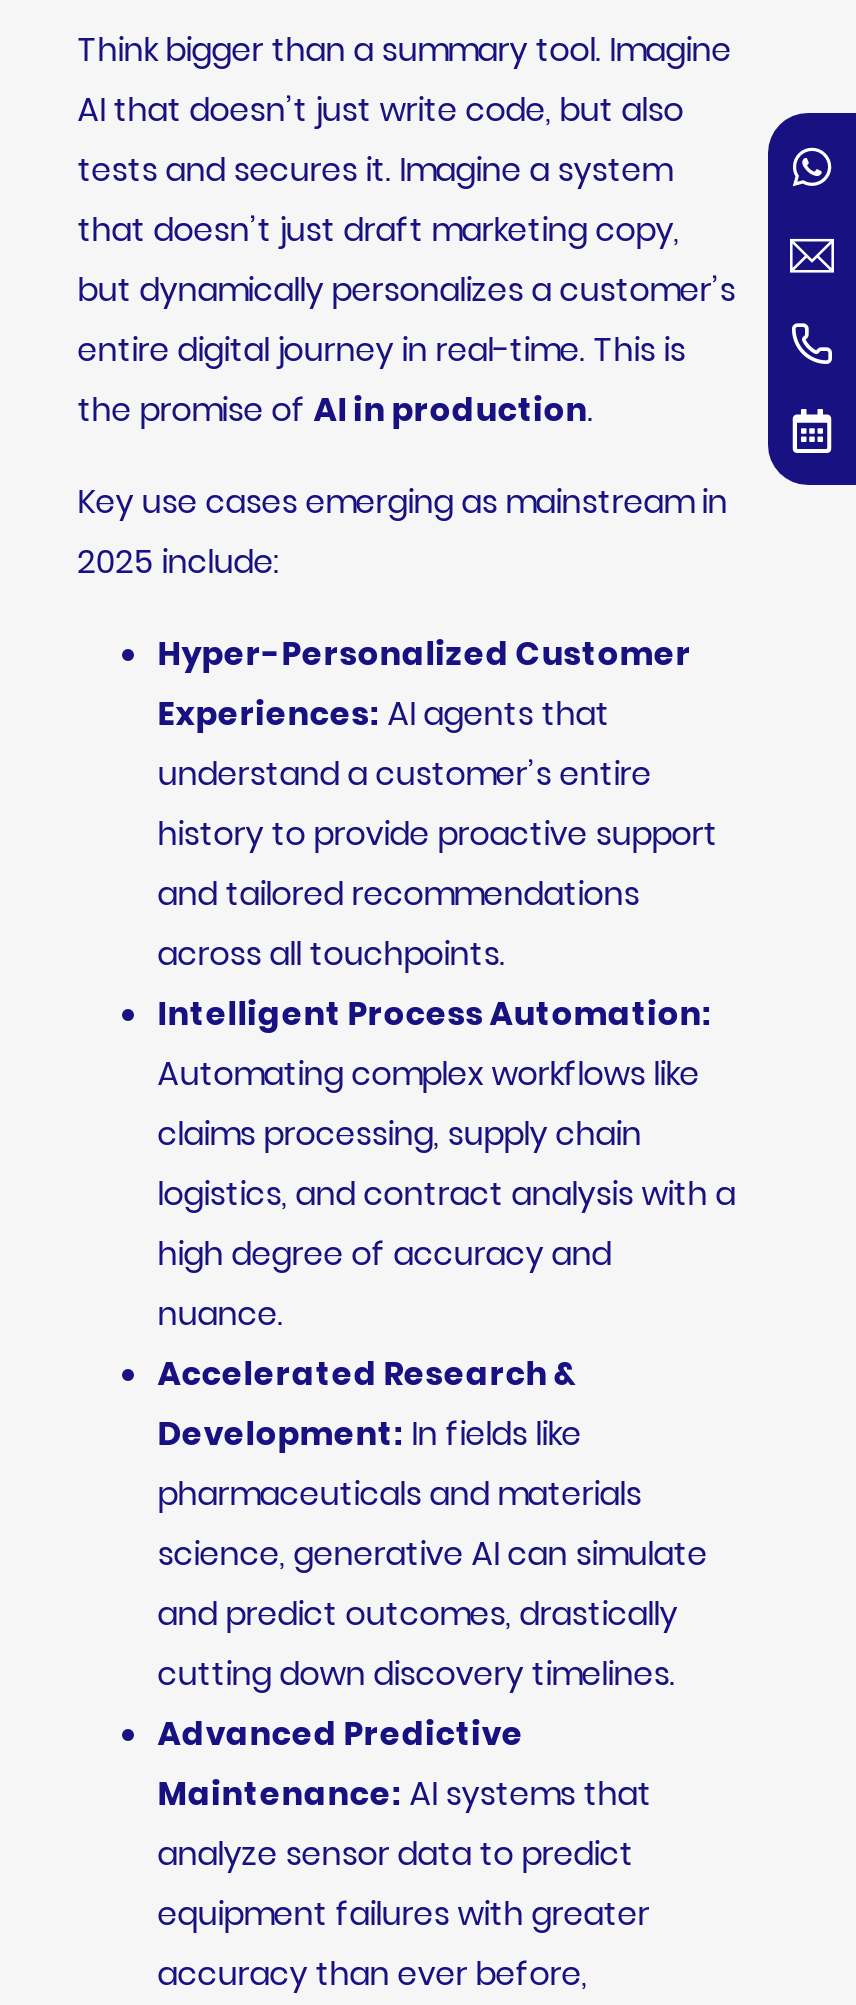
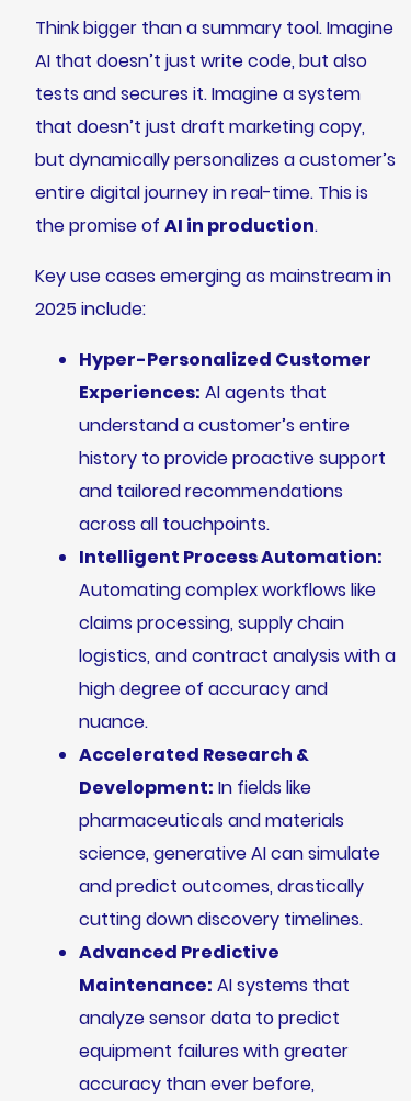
[766,111,850,487] [image] -> none

